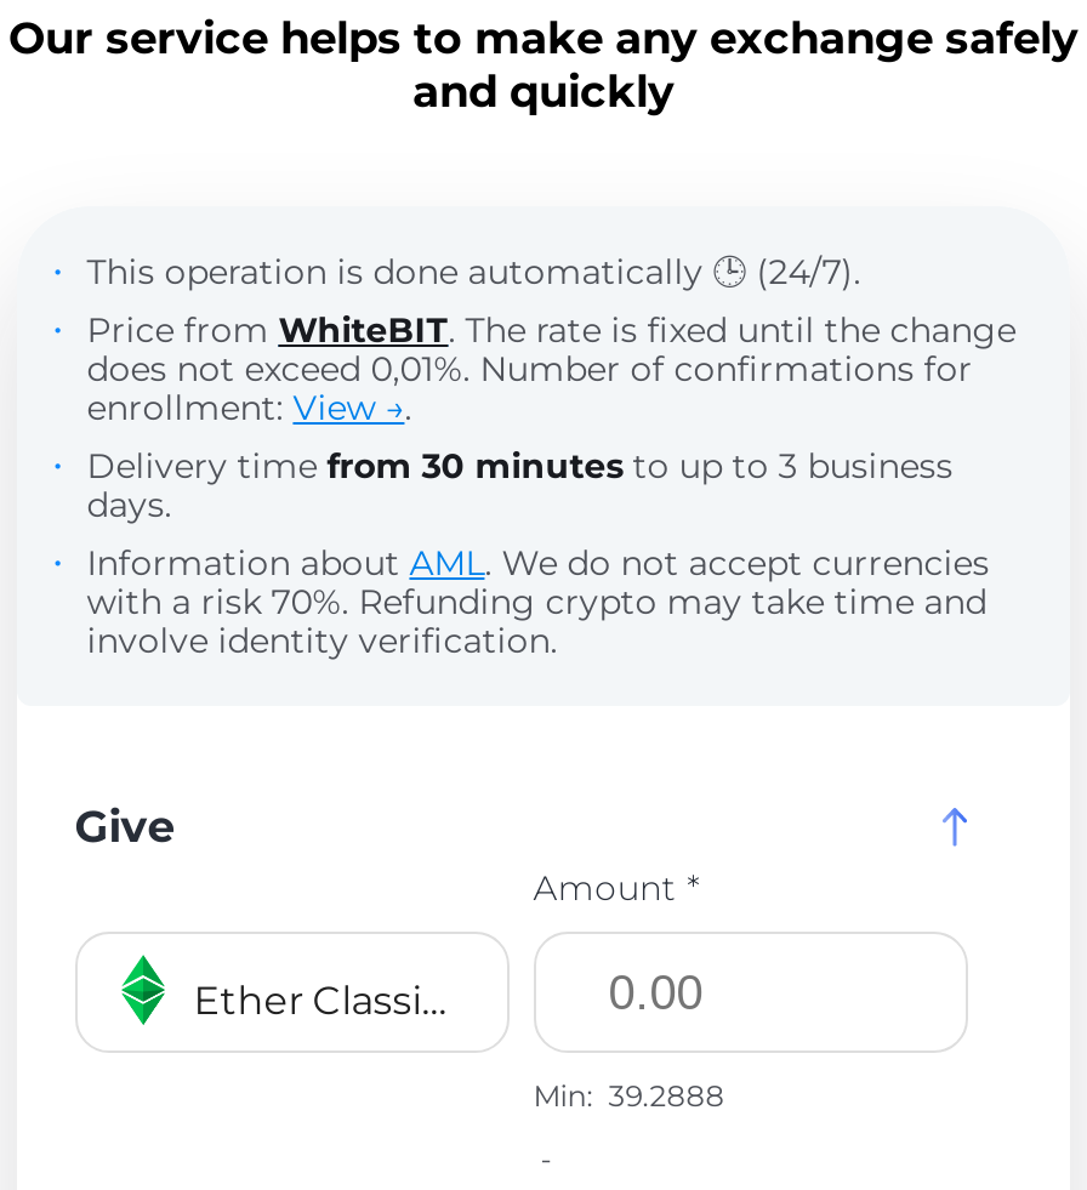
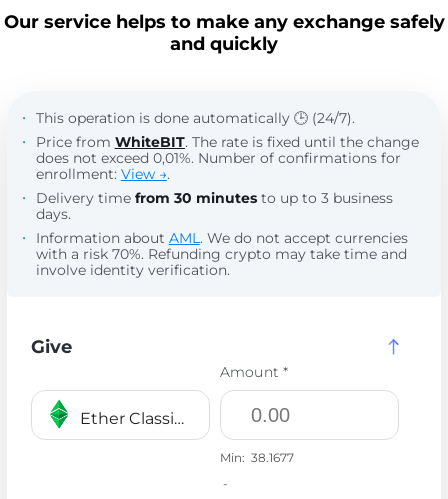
[533,1077,725,1114] Min: 39.2888 -> [220,450,294,465] Min: 38.1677

